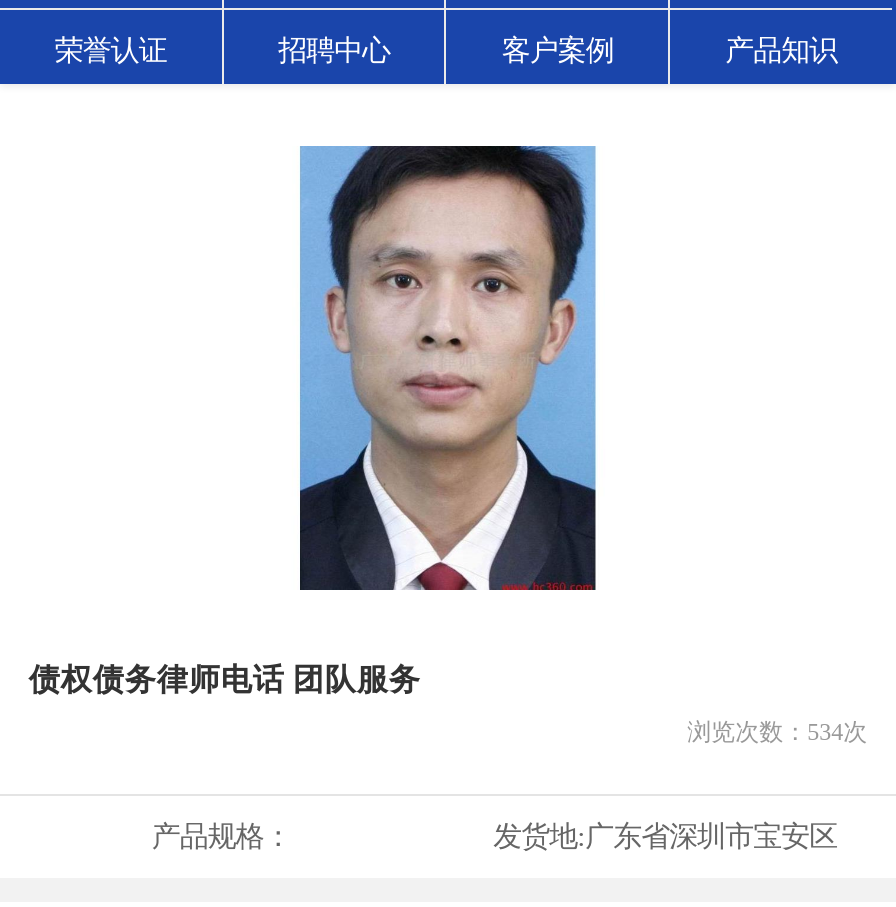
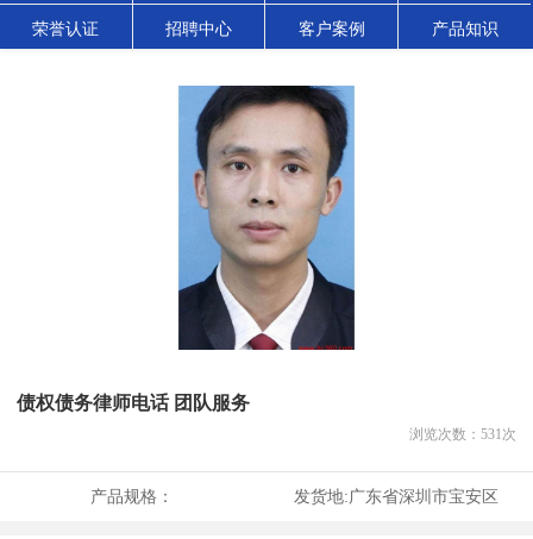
[687,718,867,746] 浏览次数：534次 -> [409,426,516,443] 浏览次数：531次

